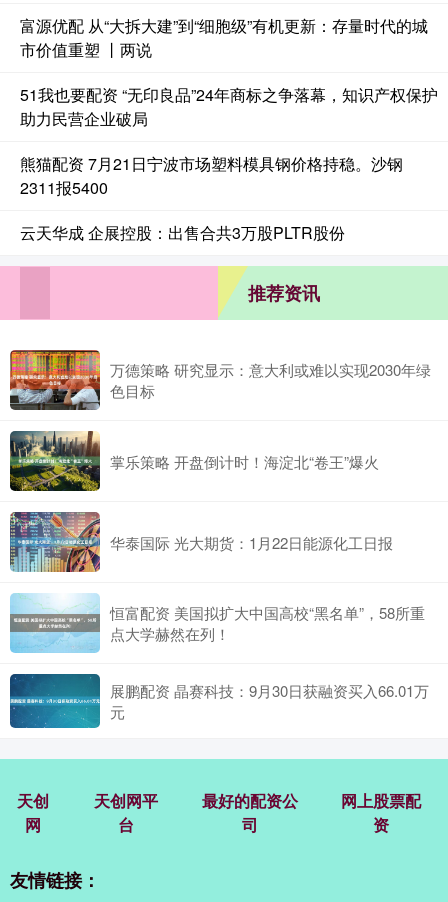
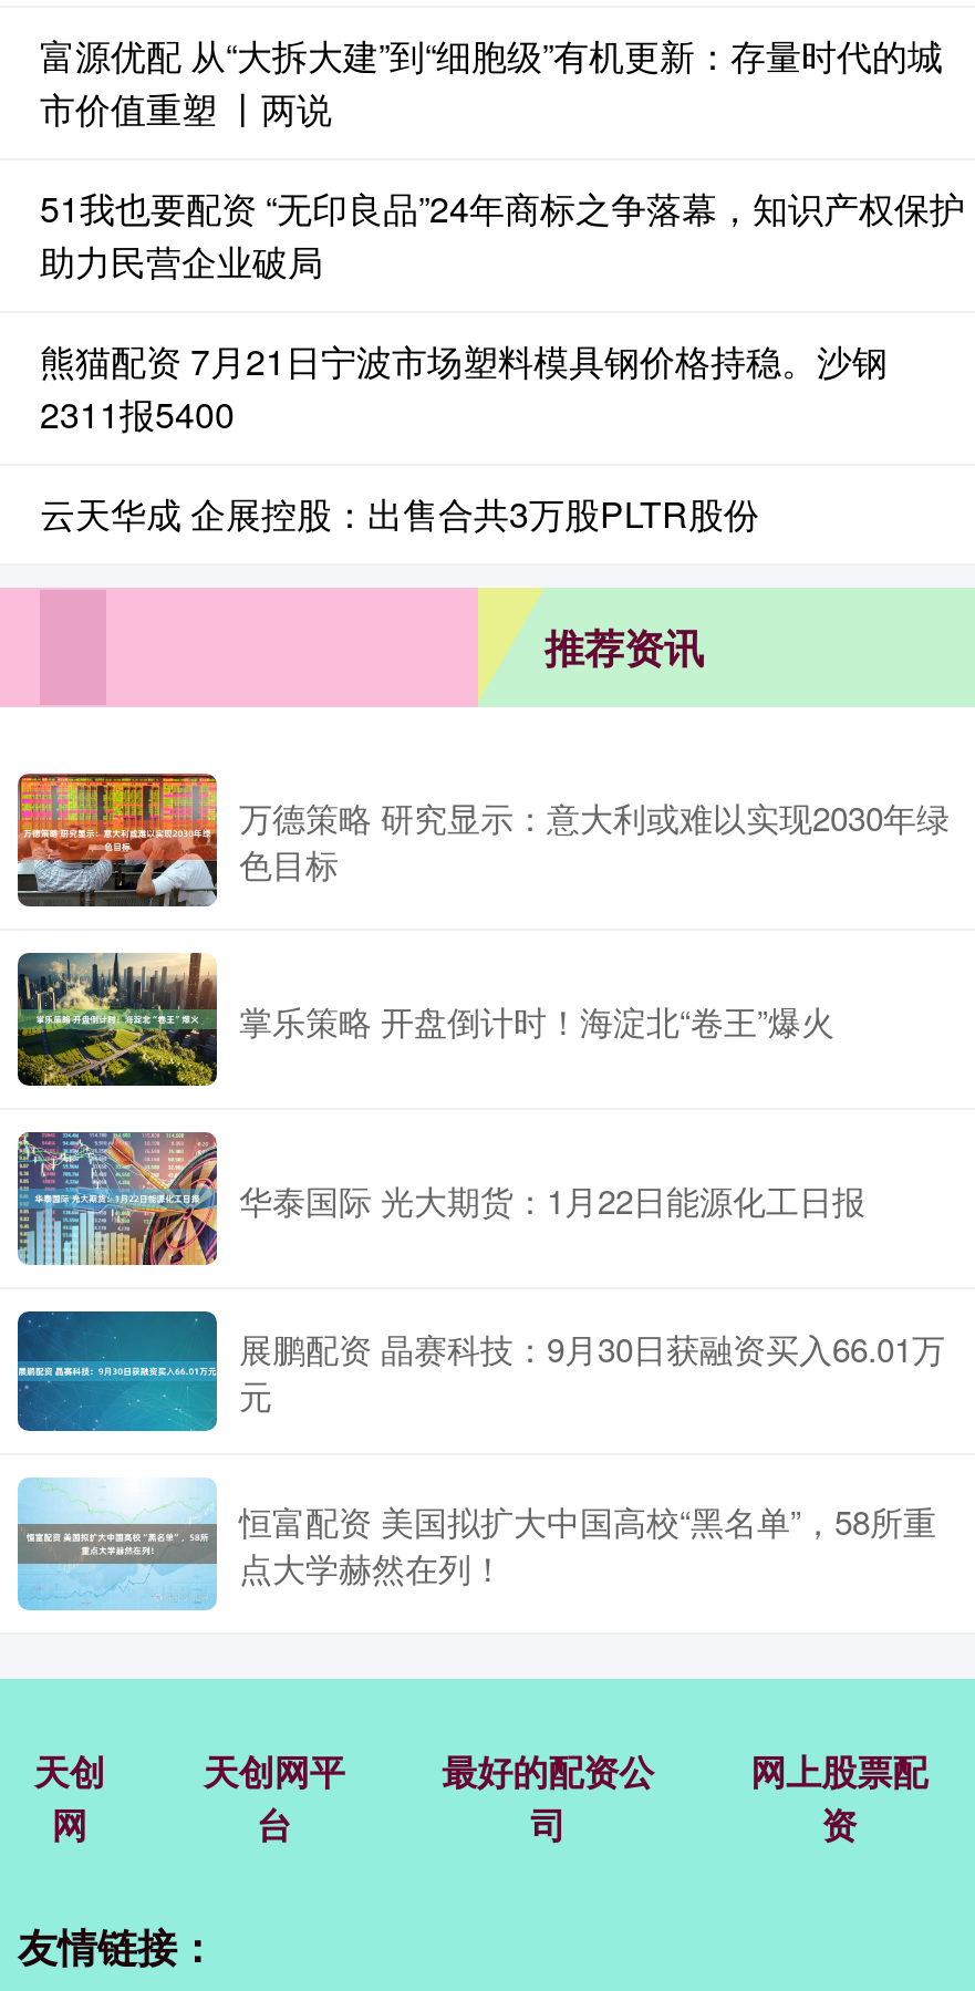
moved [9,592,425,653] -> [15,1475,936,1610]: [image] | 恒富配资 美国拟扩大中国高校“黑名单”，58所重 | 点大学赫然在列！
moved [9,673,429,728] -> [18,1309,945,1433]: [image] | 展鹏配资 晶赛科技：9月30日获融资买入66.01万 | 元

